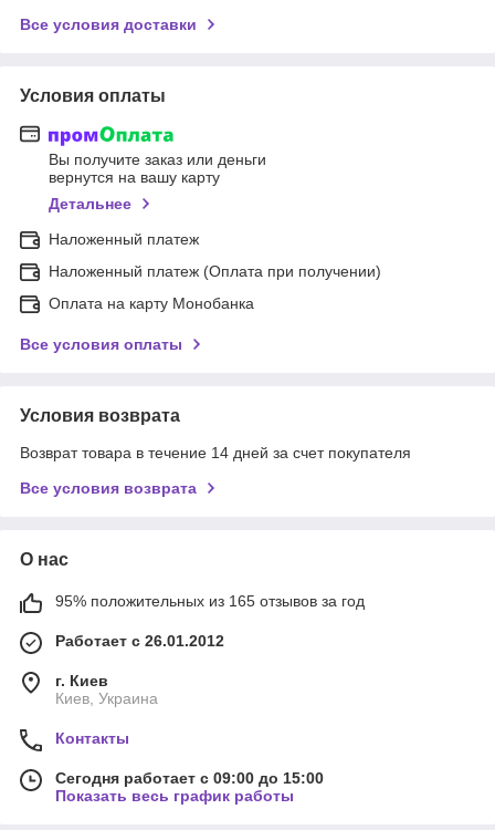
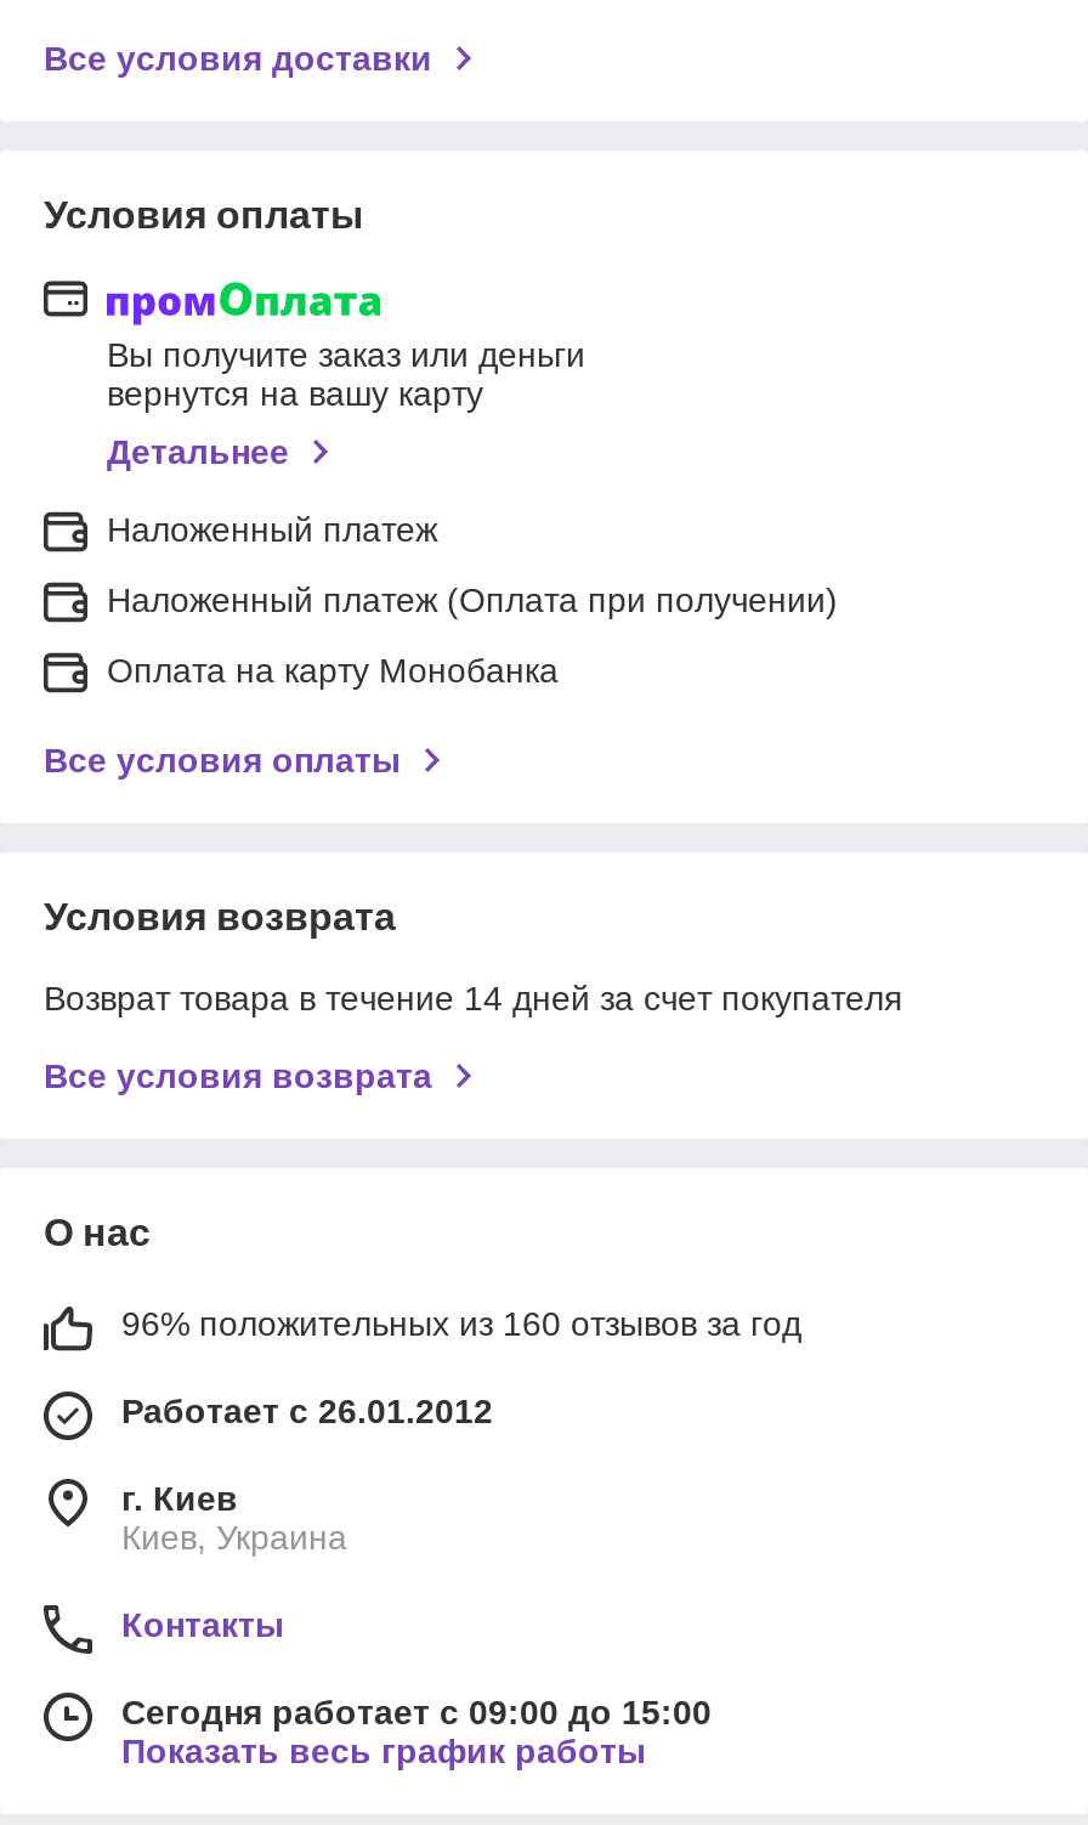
[55,592,365,610] 95% положительных из 165 отзывов за год -> [121,1305,801,1343] 96% положительных из 160 отзывов за год

